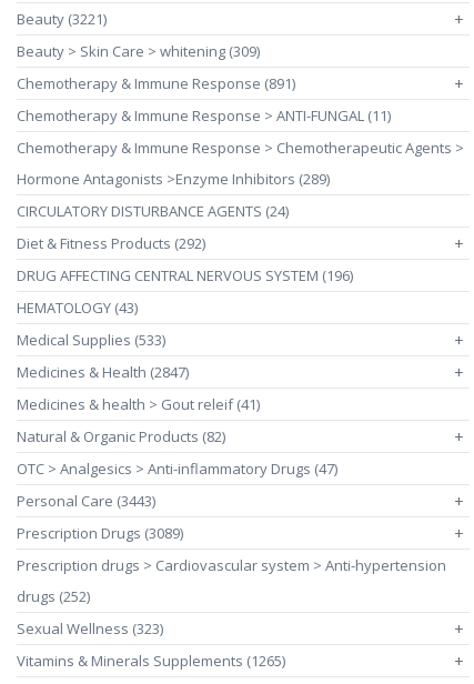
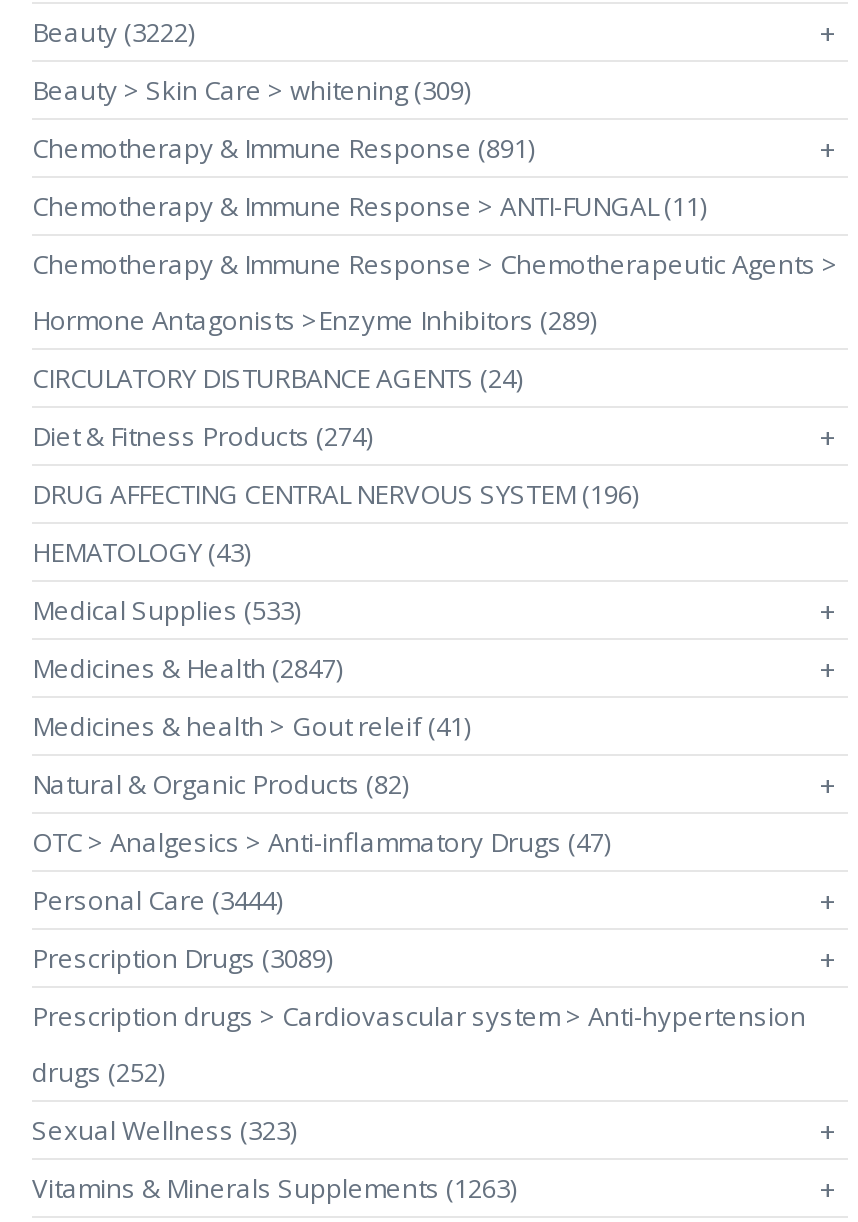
[17,9,107,29] Beauty (3221) -> [32,14,194,50] Beauty (3222)
[17,233,205,253] Diet & Fitness Products (292) -> [32,418,372,454] Diet & Fitness Products (274)
[17,491,155,511] Personal Care (3443) -> [32,882,282,918] Personal Care (3444)
[17,651,285,671] Vitamins & Minerals Supplements (1265) -> [32,1170,516,1206] Vitamins & Minerals Supplements (1263)

